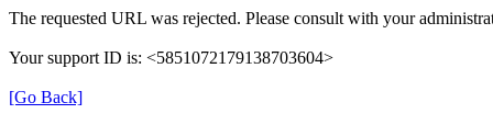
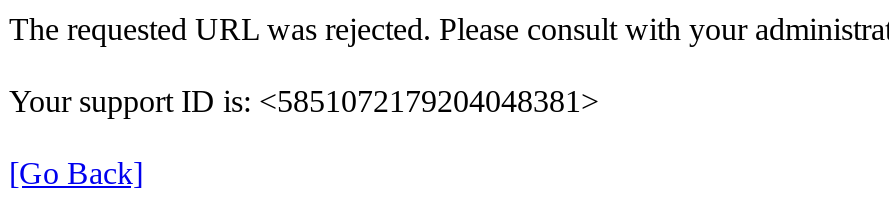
[9,48,333,67] Your support ID is: <5851072179138703604> -> [9,84,599,118] Your support ID is: <5851072179204048381>

